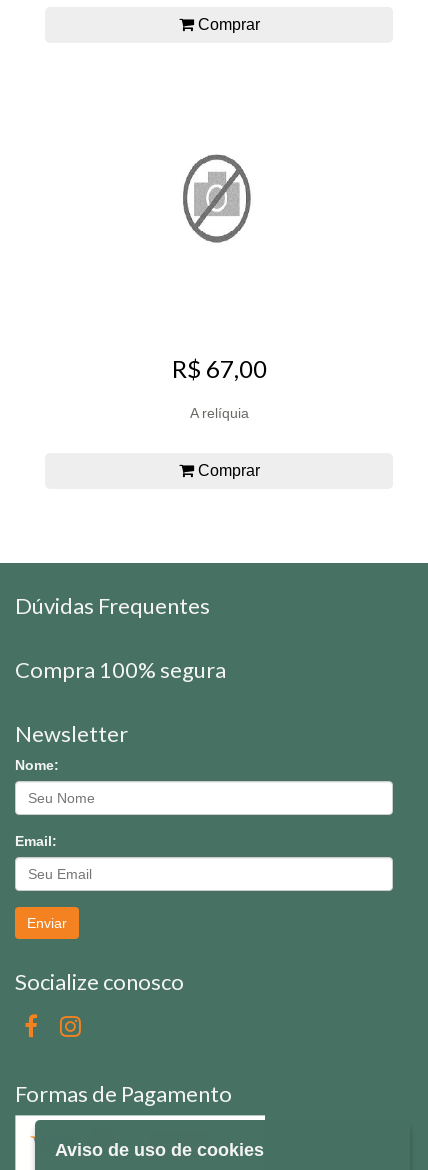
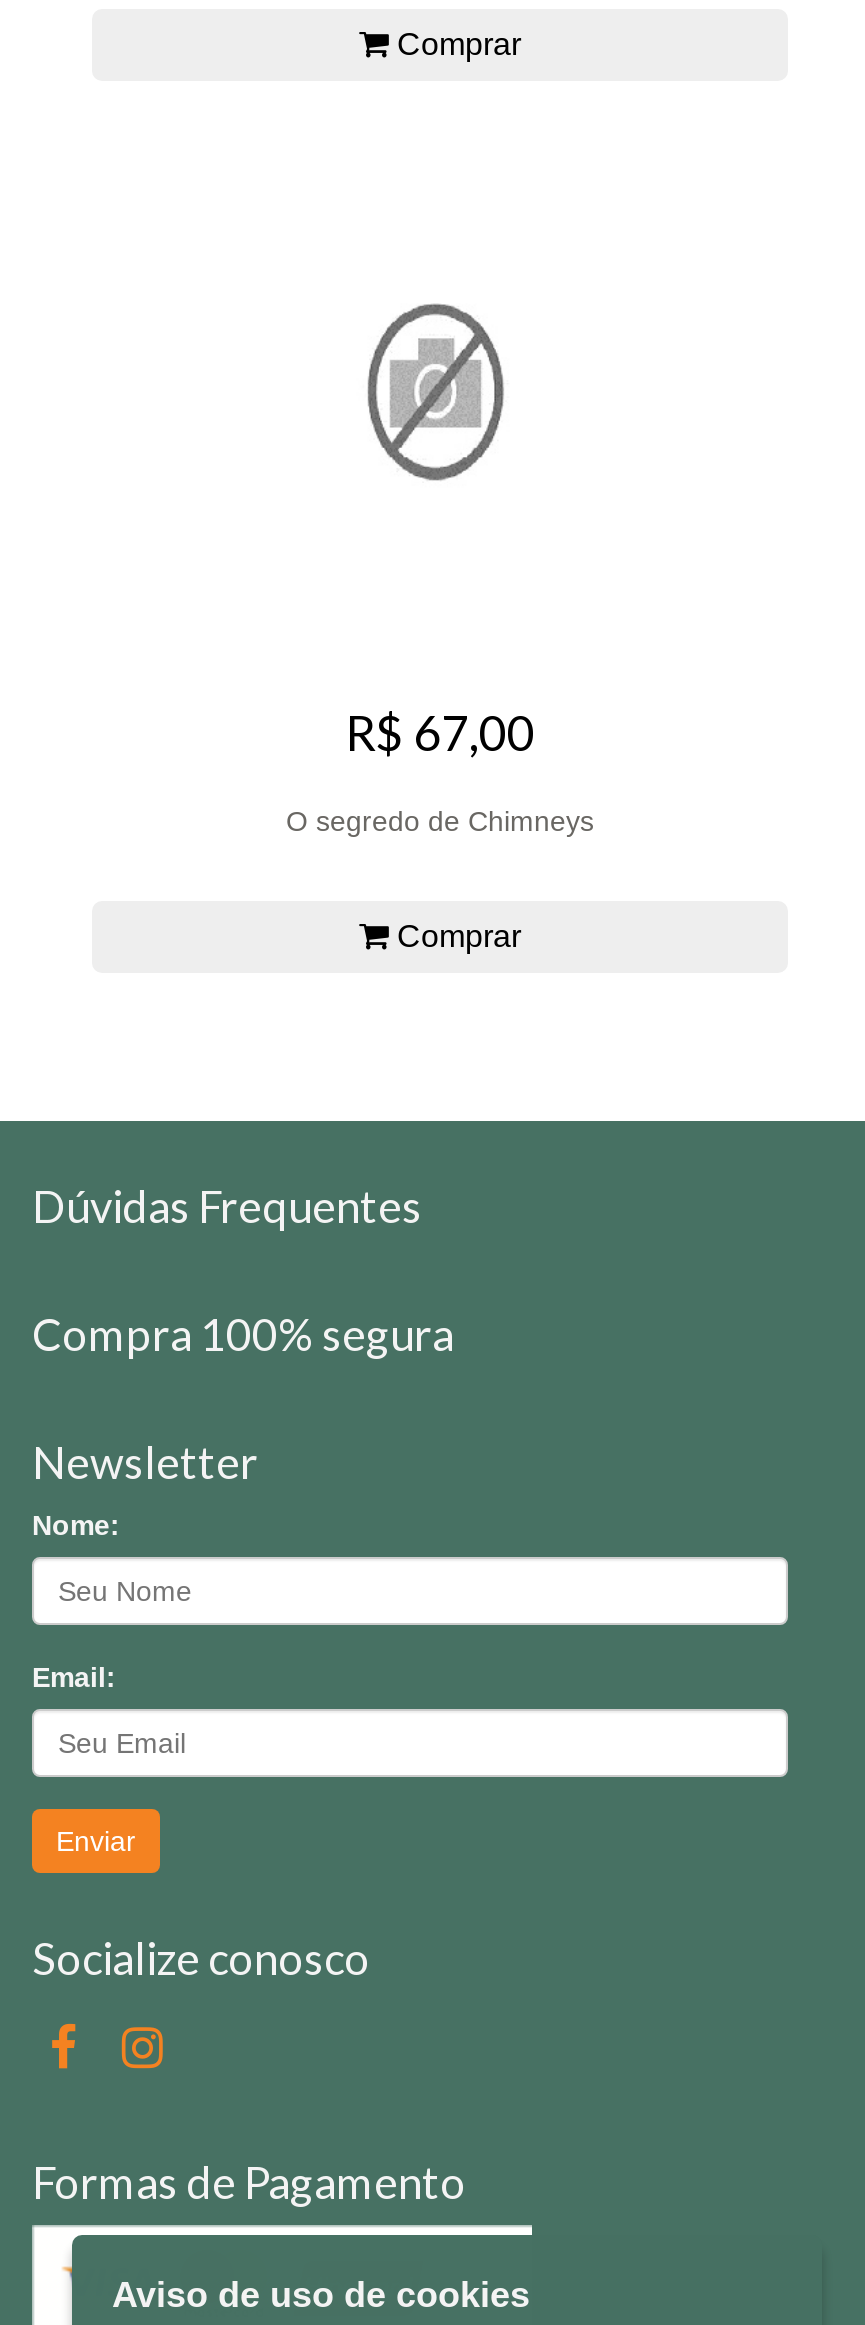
[189,405,248,421] A relíquia -> [286,805,594,837] O segredo de Chimneys

